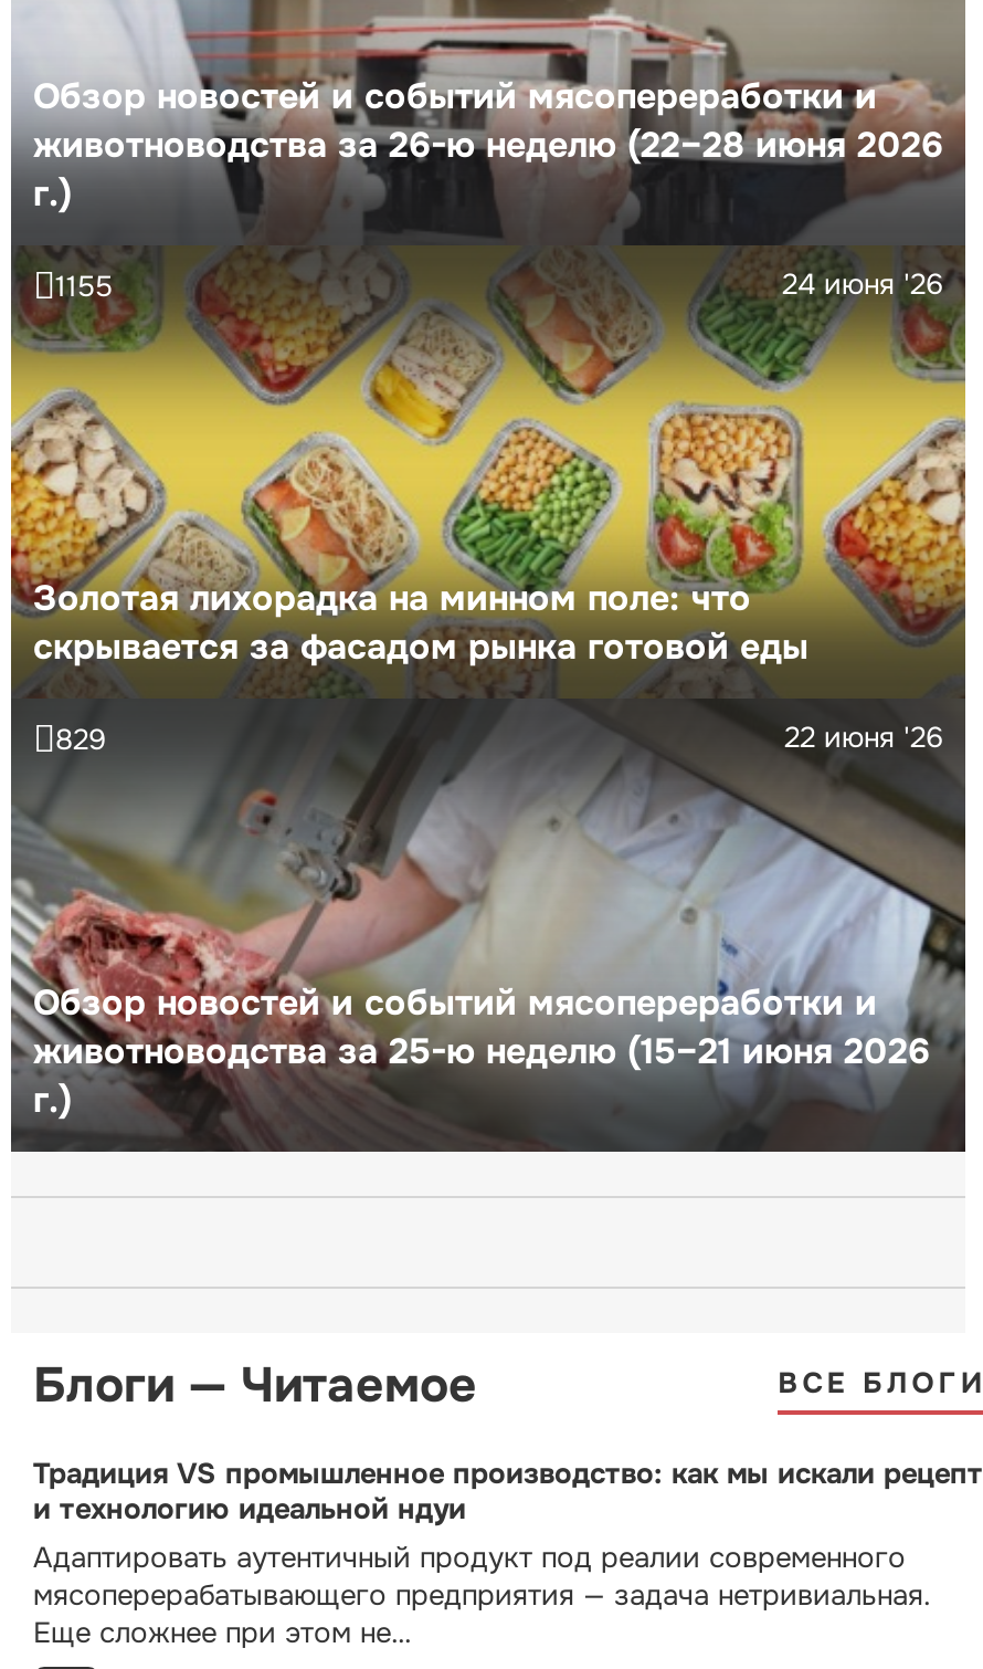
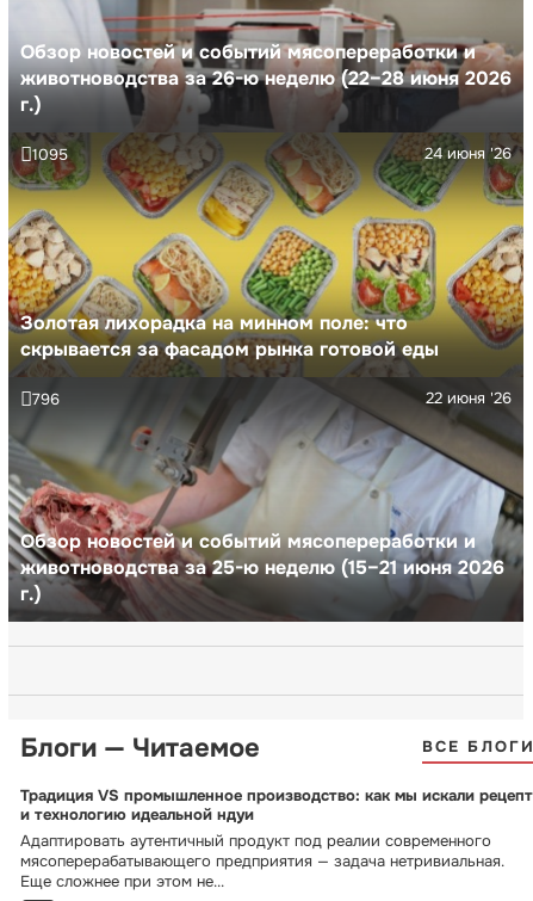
[55,267,113,305] 1155 -> [32,144,68,165] 1095
[55,720,106,758] 829 -> [32,389,60,409] 796

